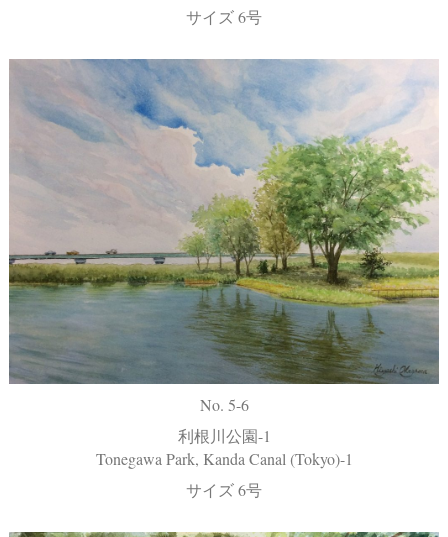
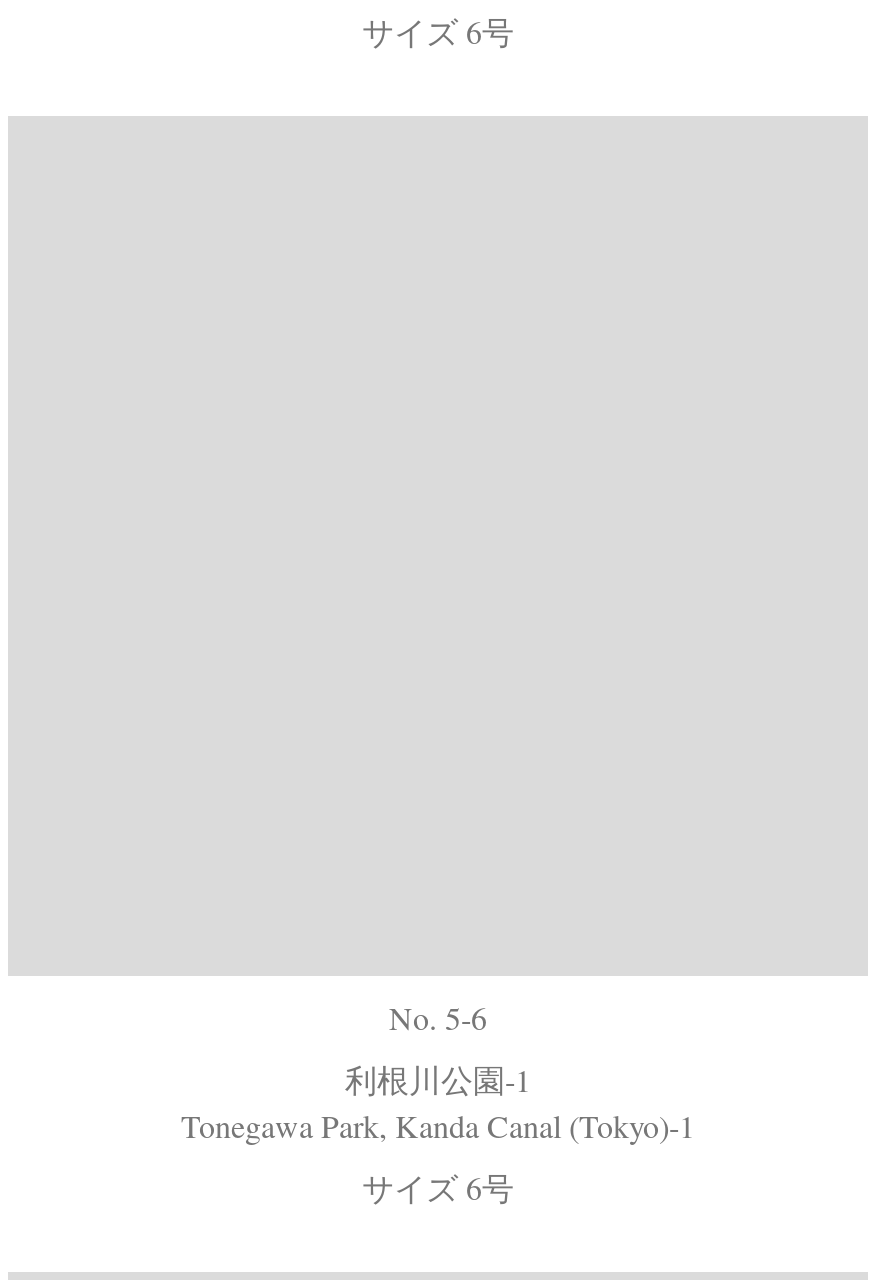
[8,59,440,385] [image] -> none

